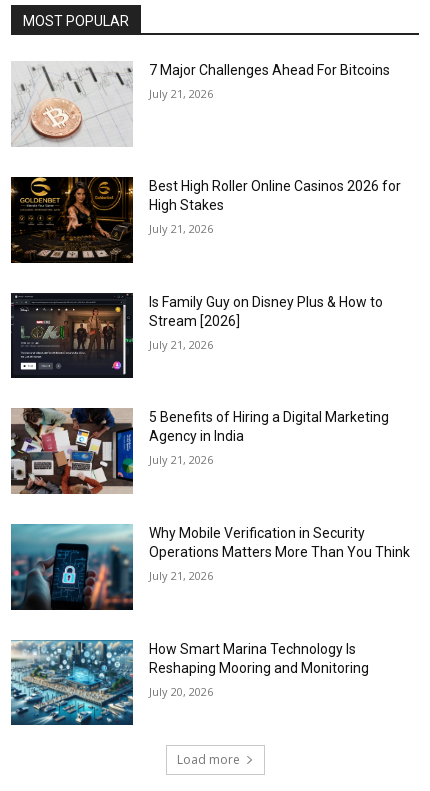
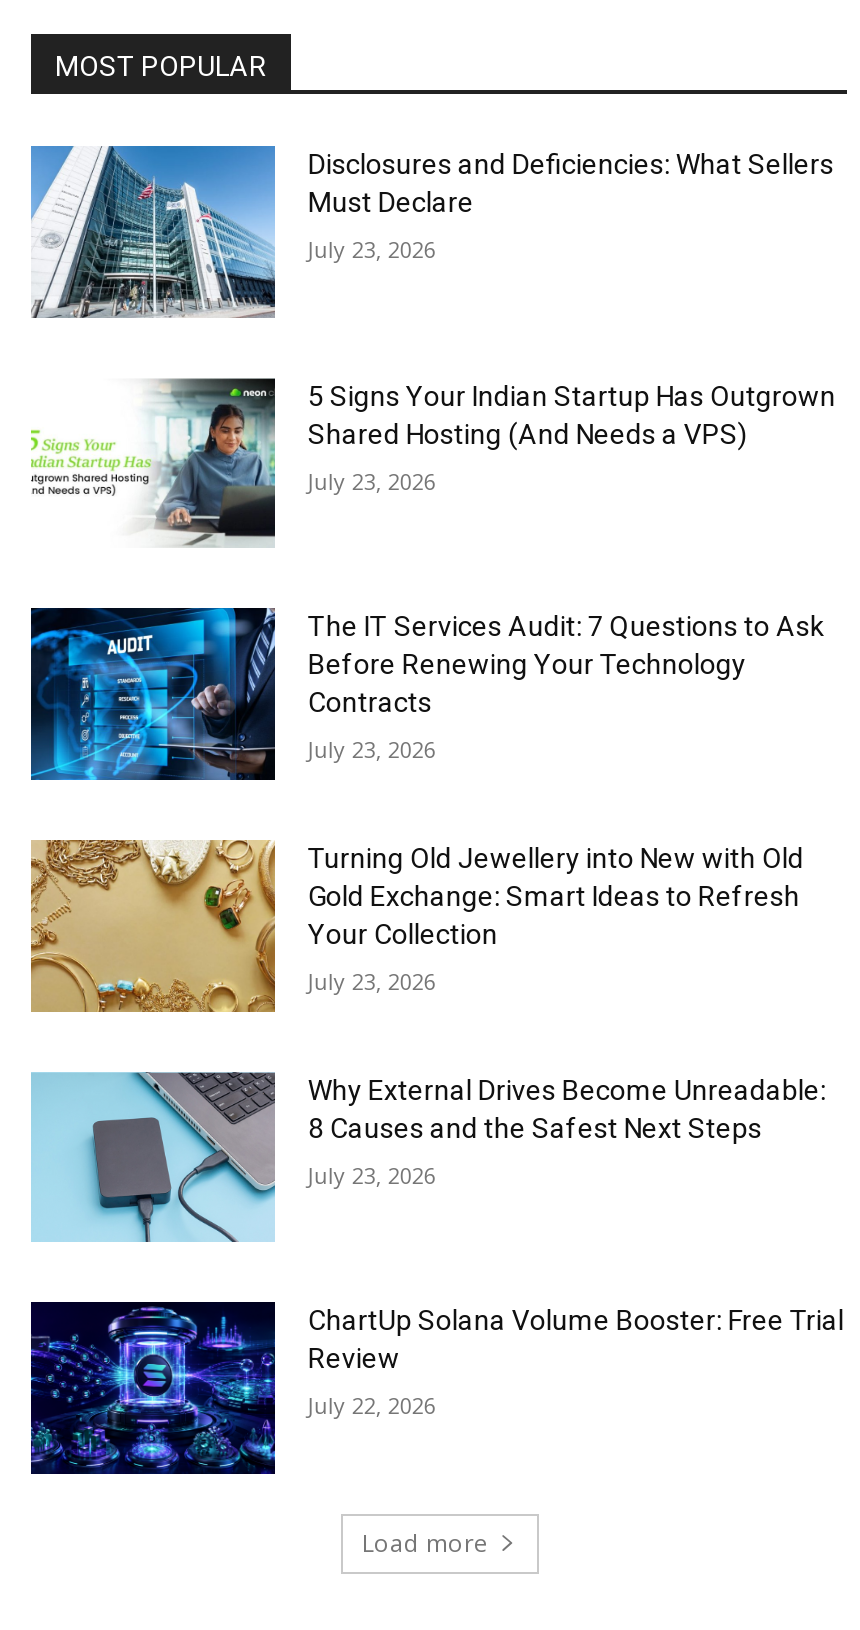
[11,62,390,147] [image] | 7 Major Challenges Ahead For Bitcoins -> [31,145,834,319] [image] | Disclosures and Deficiencies: What Sellers | Must Declare
[149,86,213,101] July 21, 2026 -> [308,233,436,263] July 23, 2026
[10,176,401,264] [image] | Best High Roller Online Casinos 2026 for | High Stakes -> [31,377,836,549] [image] | 5 Signs Your Indian Startup Has Outgrown | Shared Hosting (And Needs a VPS)
[149,221,213,236] July 21, 2026 -> [308,465,436,495] July 23, 2026
[10,292,383,379] [image] | Is Family Guy on Disney Plus & How to | Stream [2026] -> [29,605,824,783] [image] | The IT Services Audit: 7 Questions to Ask | Before Renewing Your Technology | Contracts
[149,337,213,352] July 21, 2026 -> [308,734,436,764] July 23, 2026
[10,407,389,495] [image] | 5 Benefits of Hiring a Digital Marketing | Agency in India -> [29,839,804,1013] [image] | Turning Old Jewellery into New with Old | Gold Exchange: Smart Ideas to Refresh | Your Collection
[149,452,213,467] July 21, 2026 -> [308,965,436,995] July 23, 2026
[10,524,410,611] [image] | Why Mobile Verification in Security | Operations Matters More Than You Think -> [31,1071,826,1243] [image] | Why External Drives Become Unreadable: | 8 Causes and the Safest Next Steps
[149,568,213,583] July 21, 2026 -> [308,1159,436,1189] July 23, 2026
[10,640,369,725] [image] | How Smart Marina Technology Is | Reshaping Mooring and Monitoring -> [29,1301,844,1475] [image] | ChartUp Solana Volume Booster: Free Trial | Review
[149,684,213,699] July 20, 2026 -> [308,1390,436,1420] July 22, 2026

